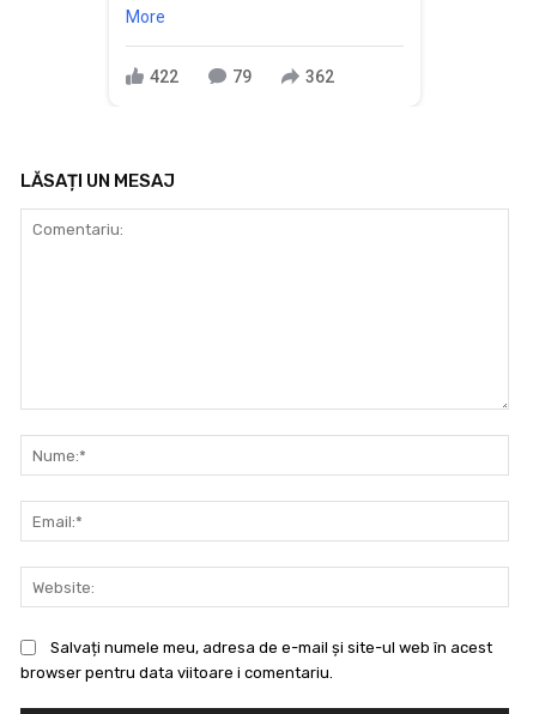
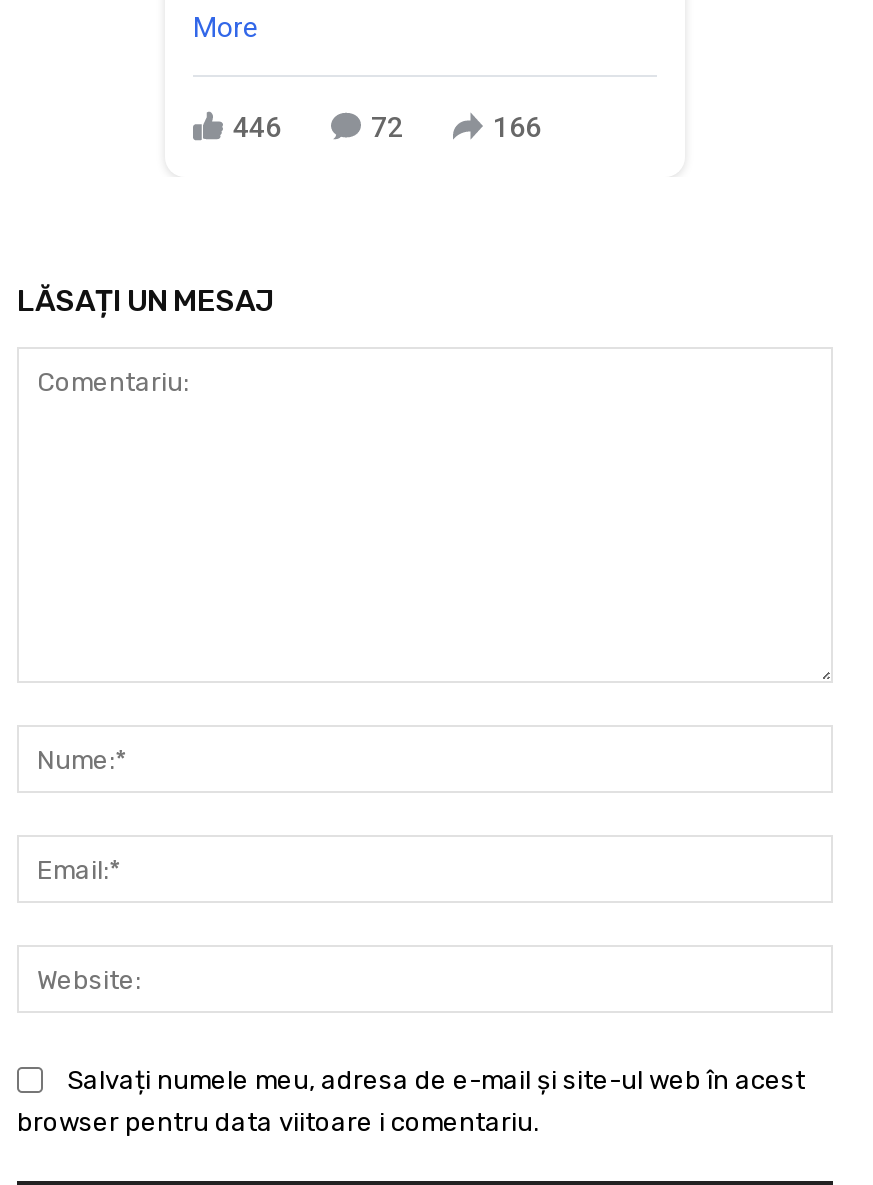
[150,66,178,86] 422 -> [233,110,281,142] 446
[232,66,252,86] 79 -> [371,110,403,142] 72
[305,66,334,86] 362 -> [493,110,541,142] 166

